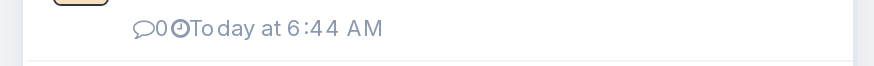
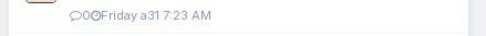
[155,14,383,42] 0 Today at 6:44 AM -> [82,8,211,23] 0 Friday a31 7:23 AM

